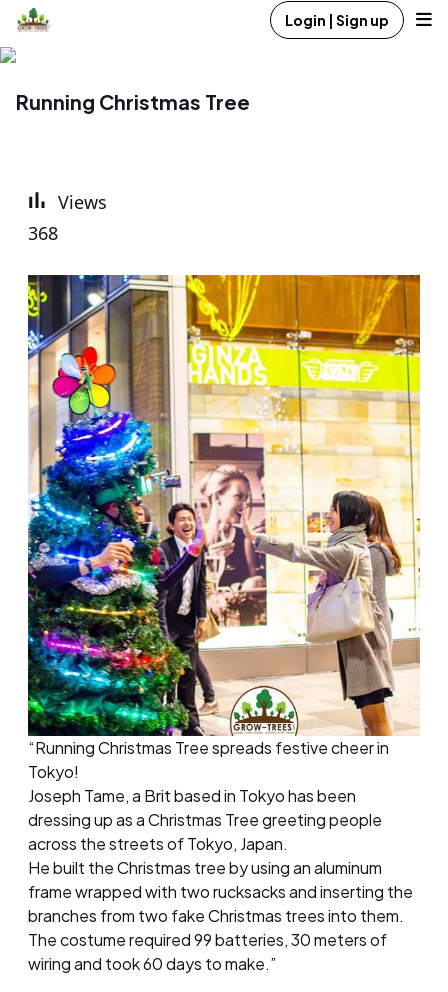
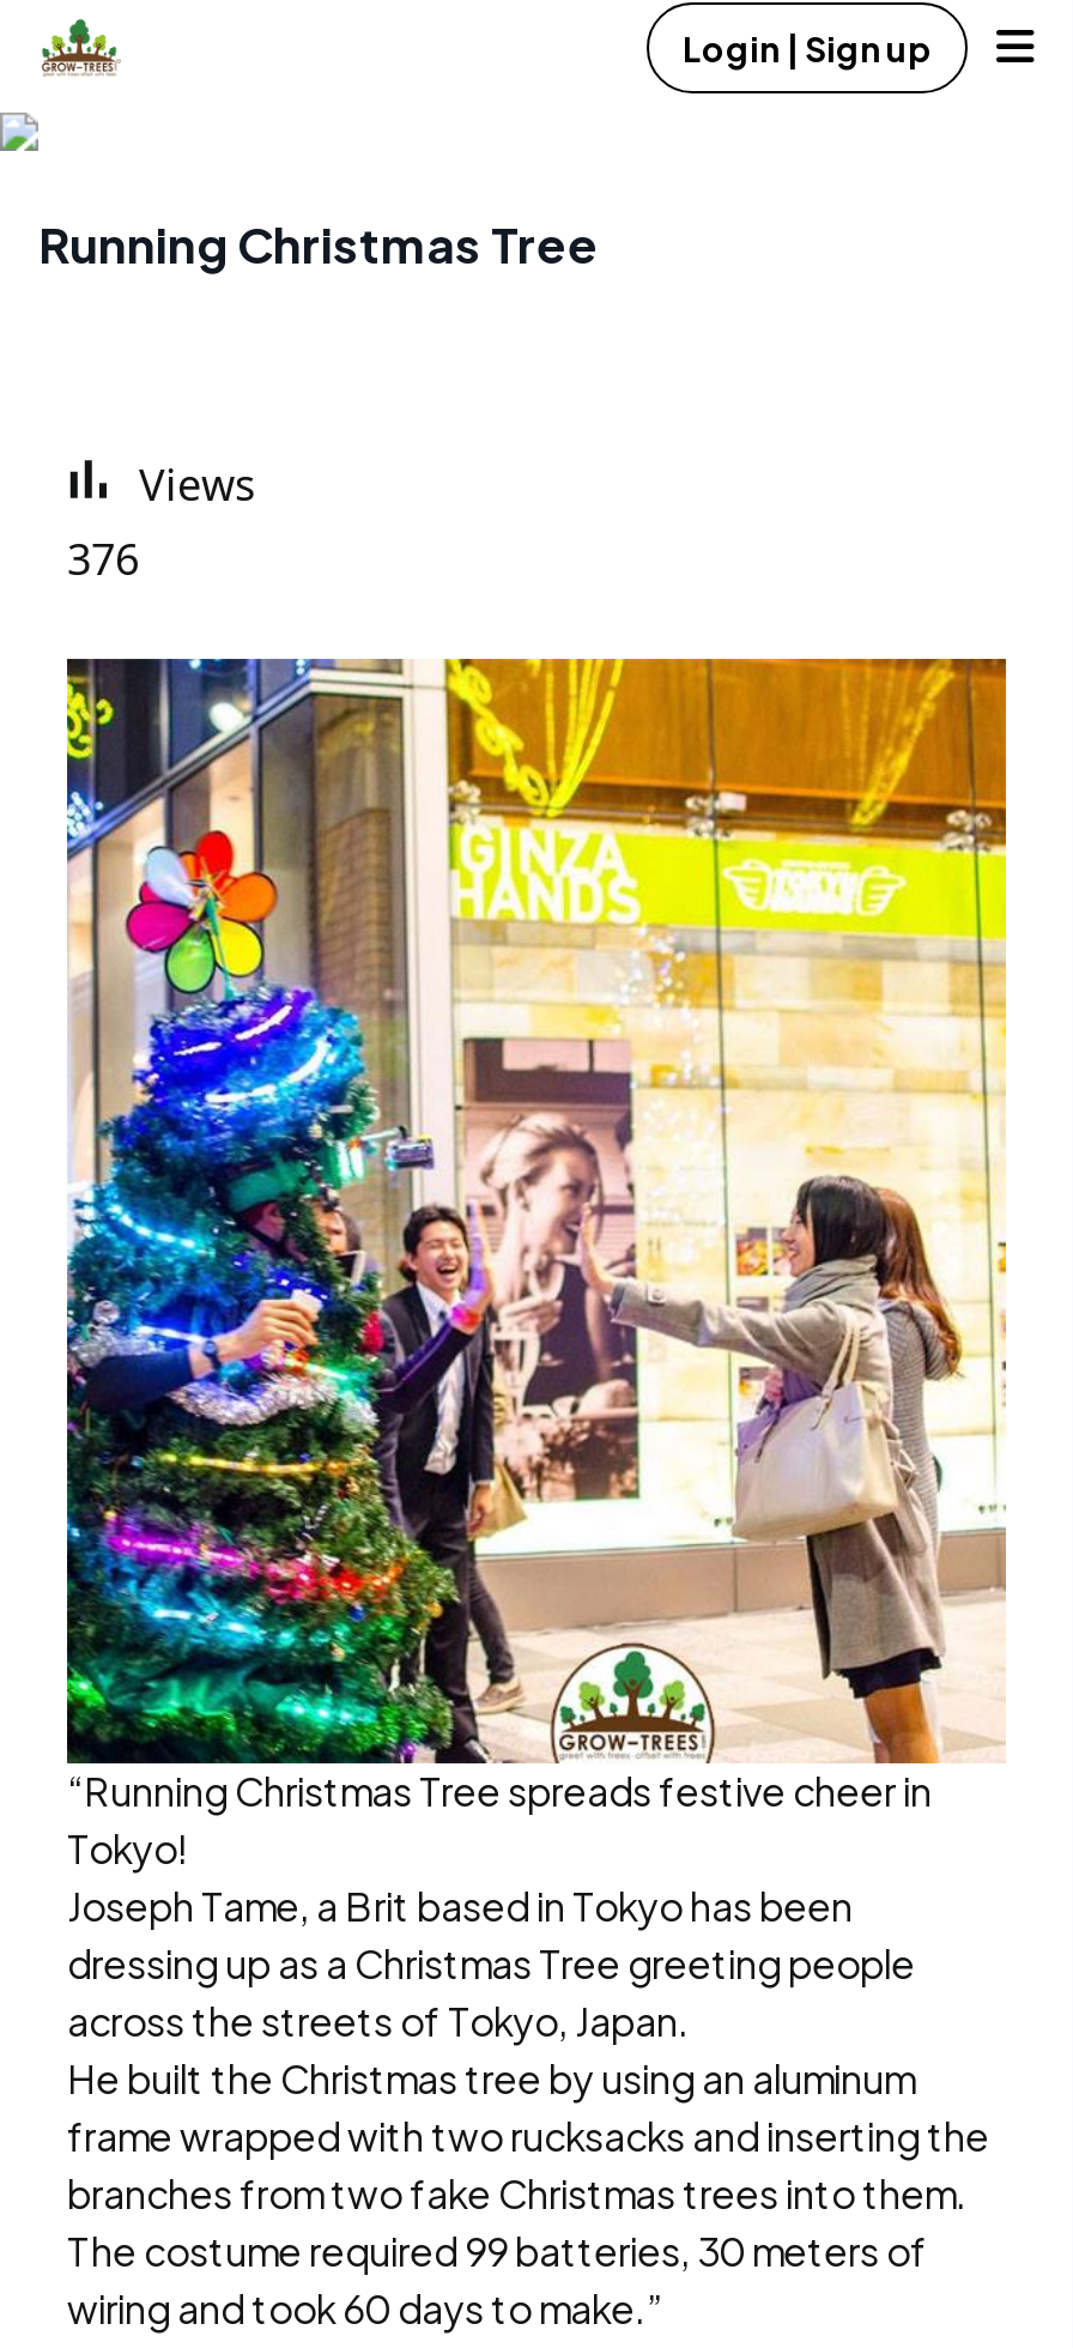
[28,221,58,245] 368 -> [67,529,139,587] 376

